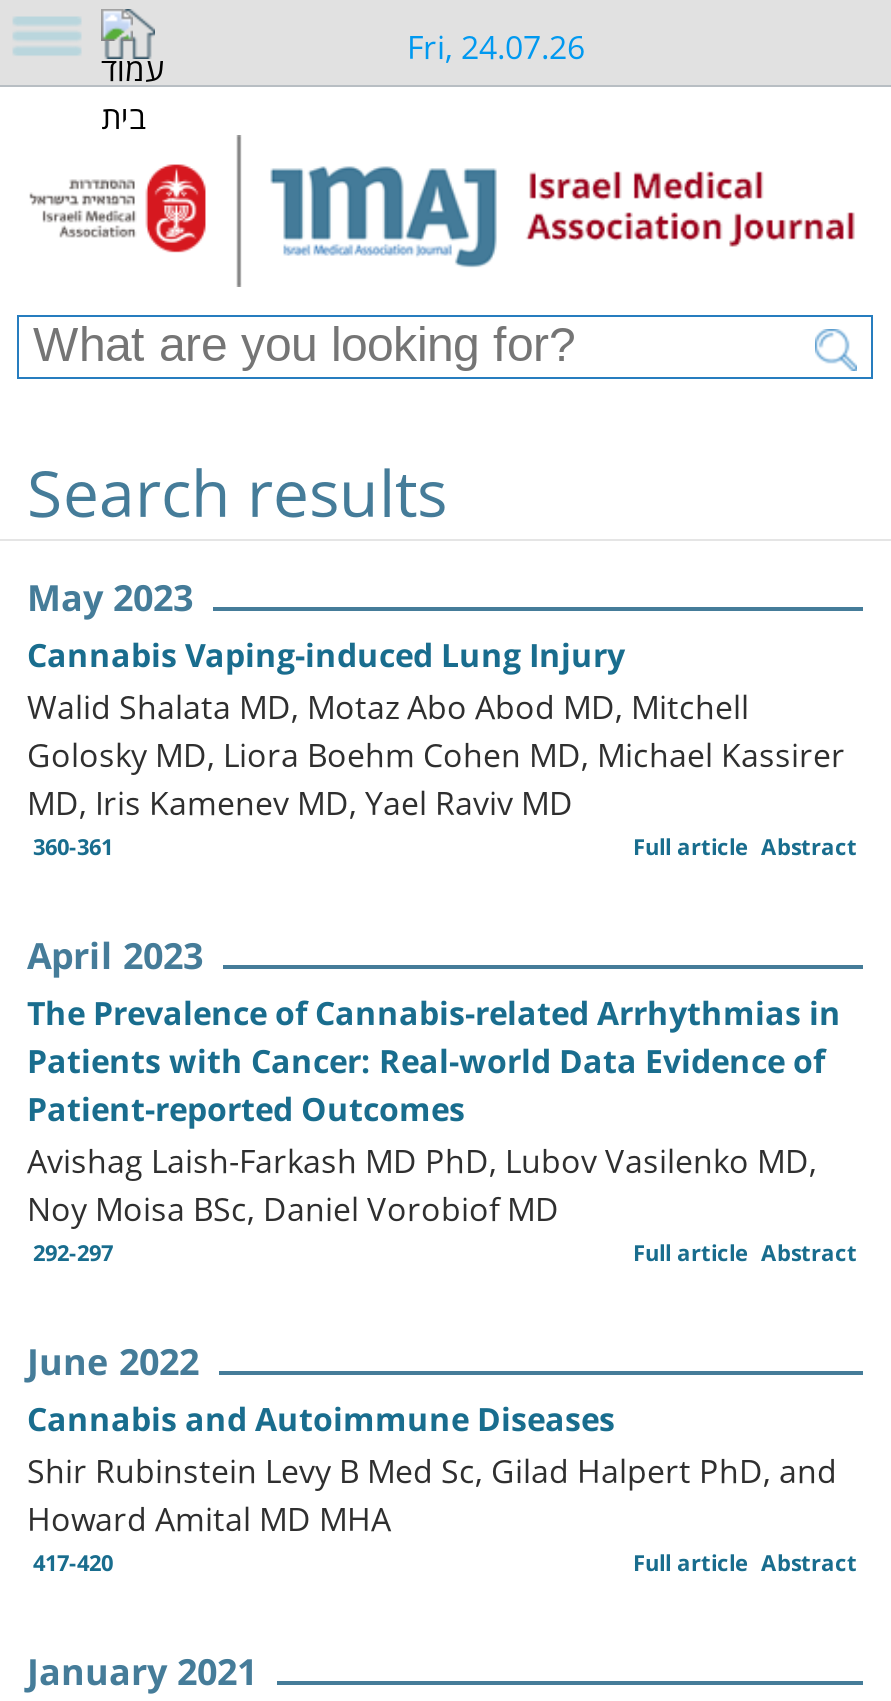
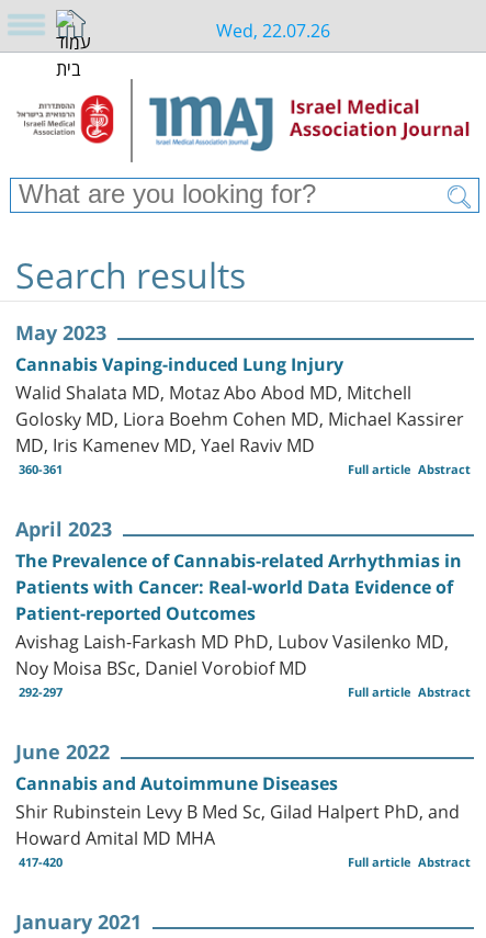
[407,9,585,75] Fri, 24.07.26 -> [216,10,330,46] Wed, 22.07.26

